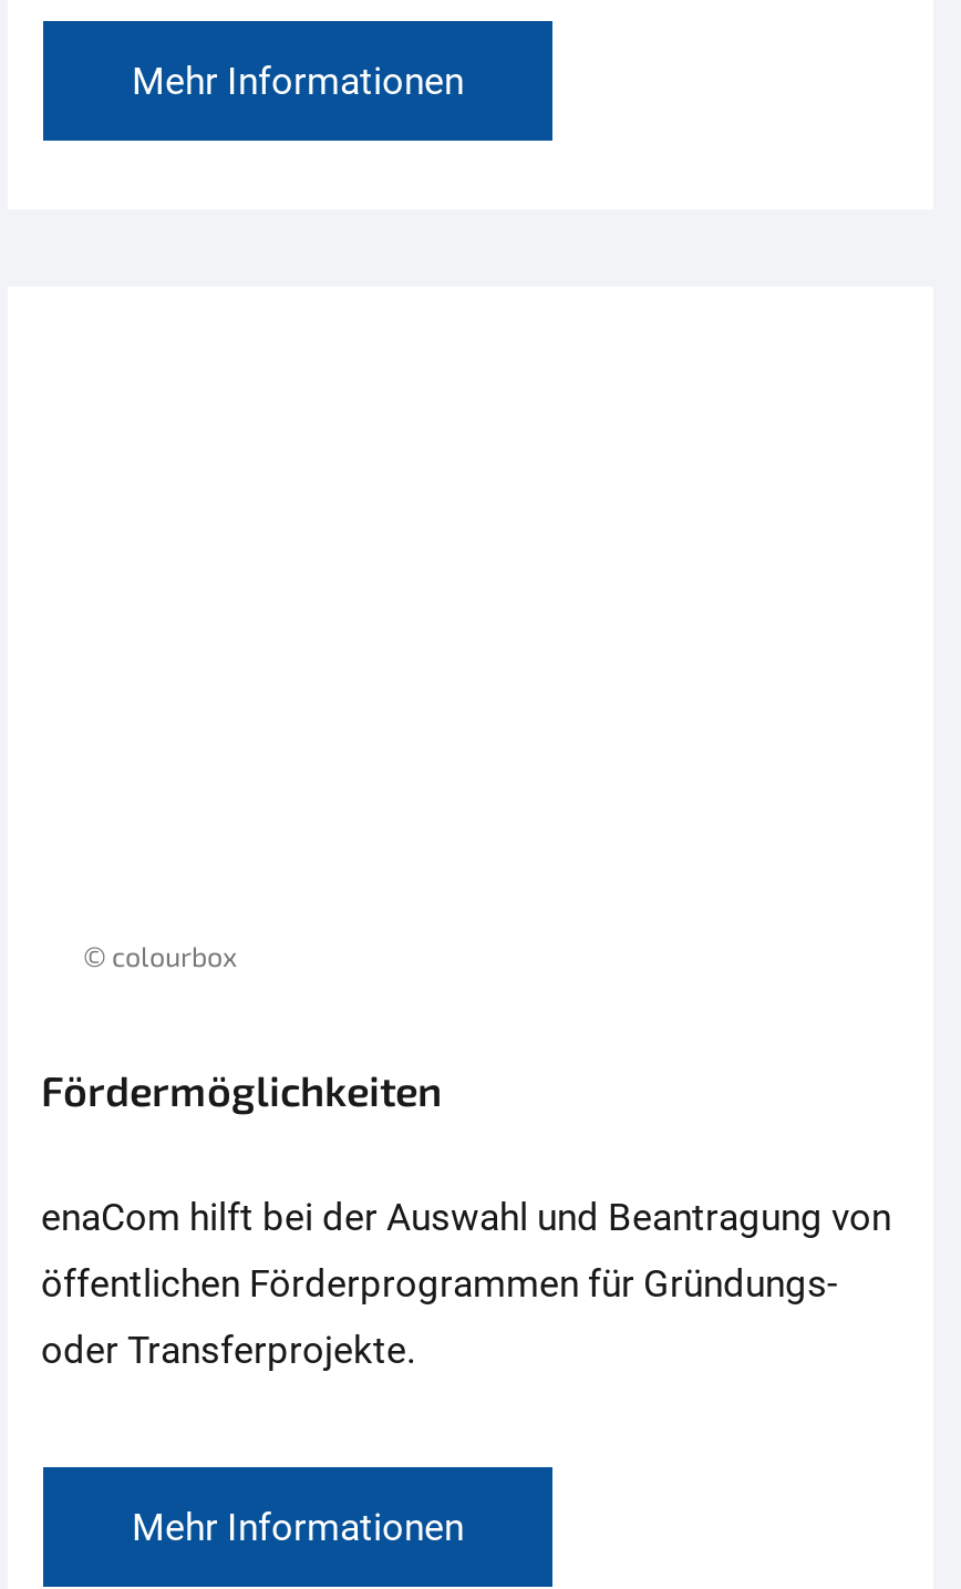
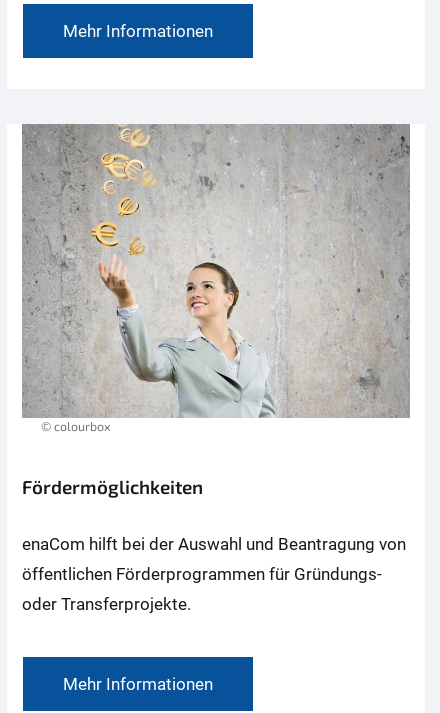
none -> [21,123,411,419] [image]

